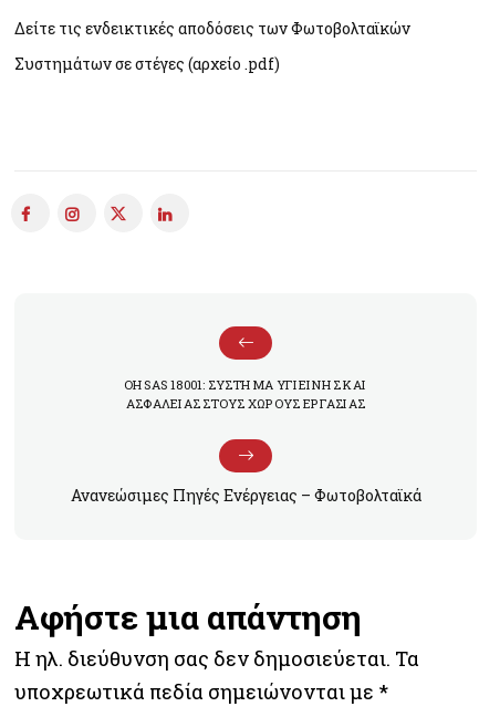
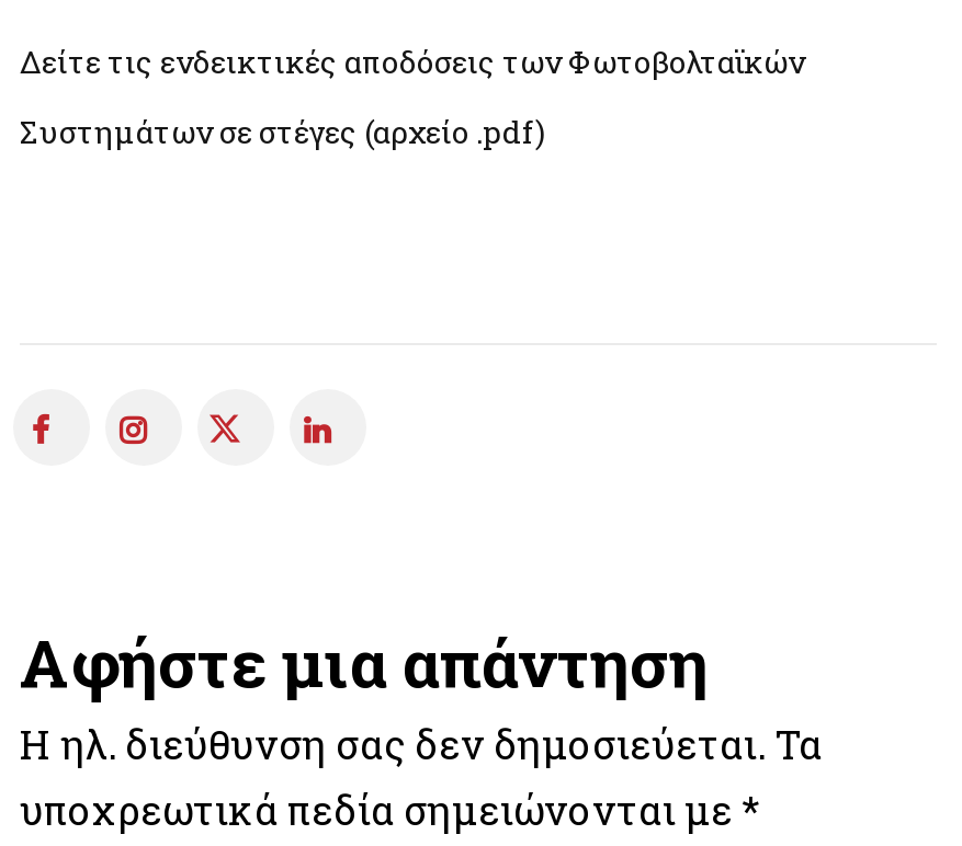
[124,325,367,411] [image] | OHSAS 18001: ΣΥΣΤΗΜΑ ΥΓΙΕΙΝΗΣ ΚΑΙ | ΑΣΦΑΛΕΙΑΣ ΣΤΟΥΣ ΧΩΡΟΥΣ ΕΡΓΑΣΙΑΣ -> none
[70,438,421,505] [image] | Ανανεώσιμες Πηγές Ενέργειας – Φωτοβολταϊκά -> none

